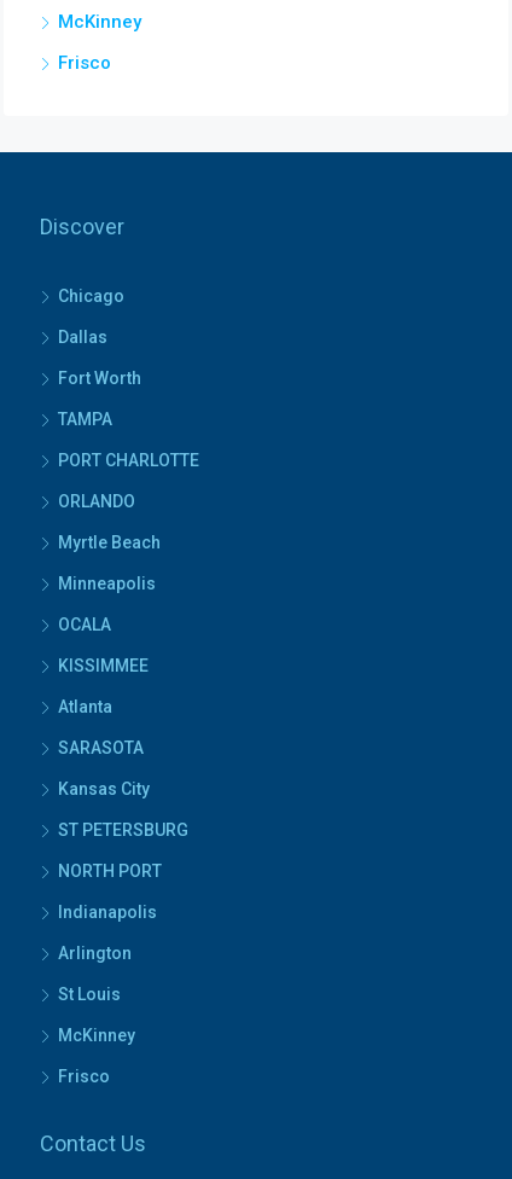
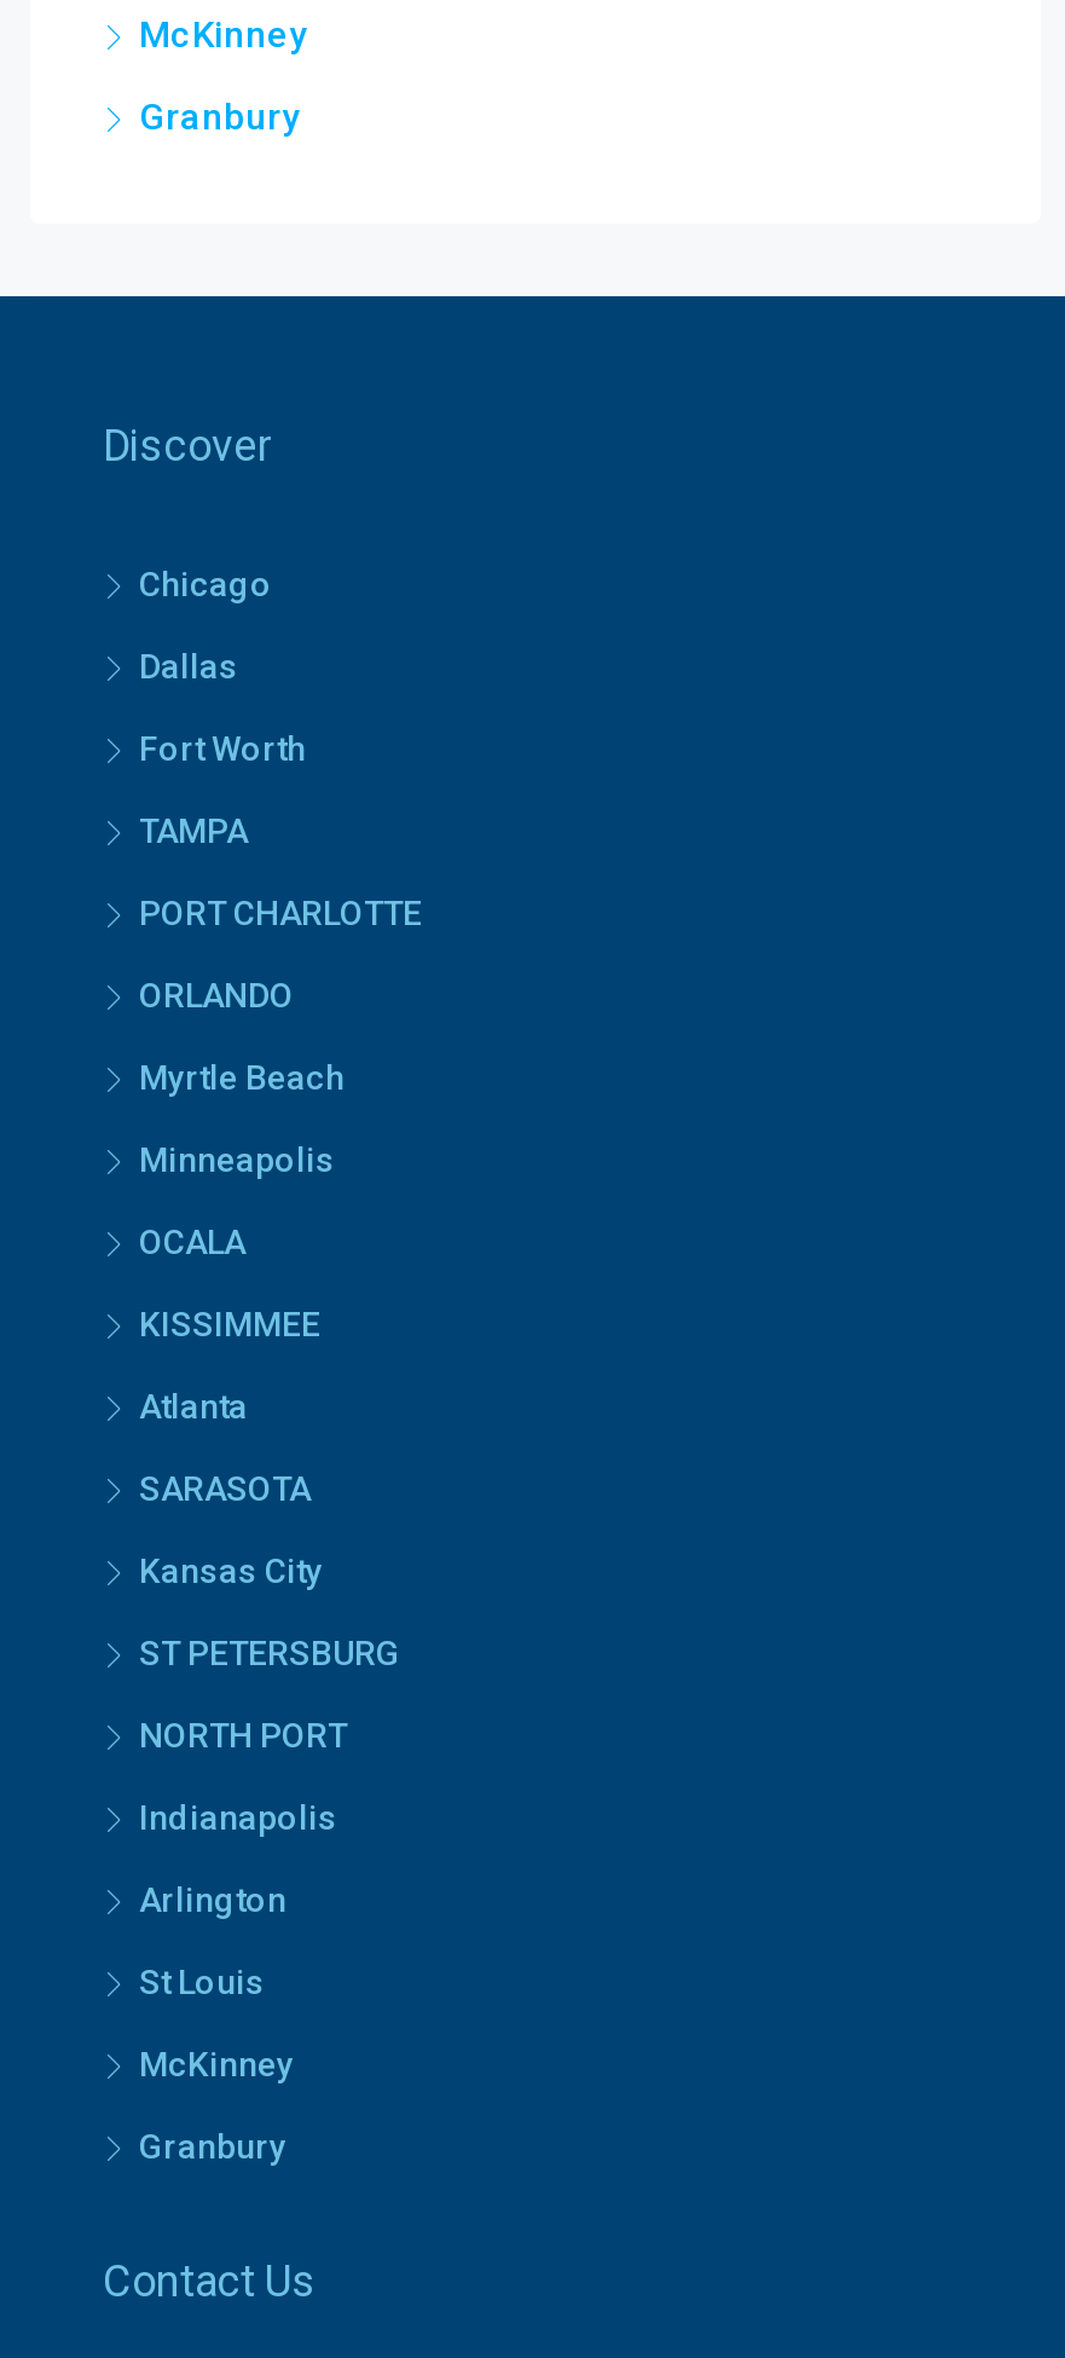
[58,52,111,74] Frisco -> [139,96,299,140] Granbury
[58,1067,110,1086] Frisco -> [139,2128,286,2166] Granbury

